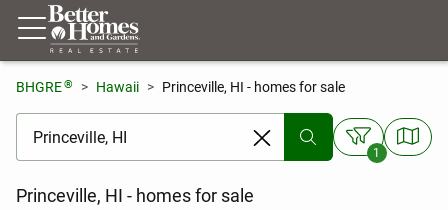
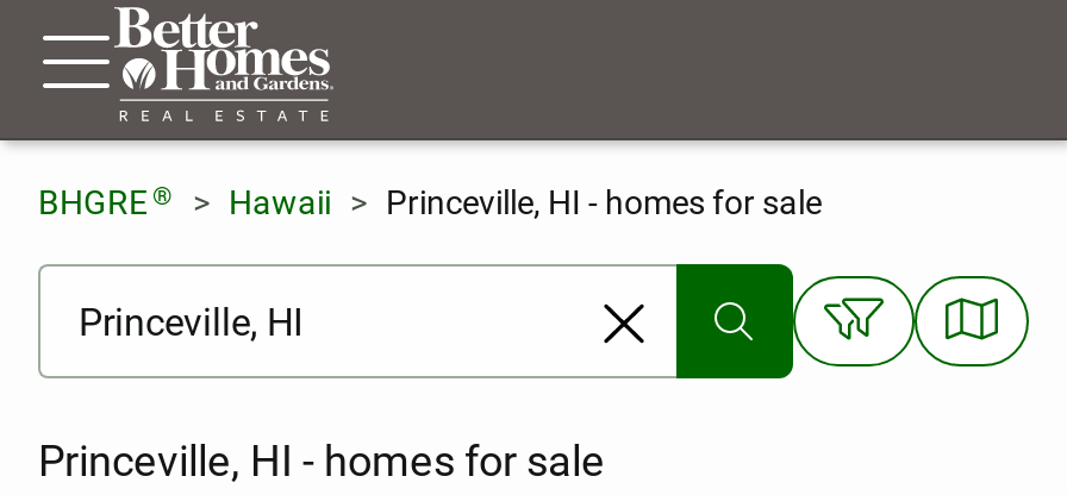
[373,146,380,160] 1 -> none

